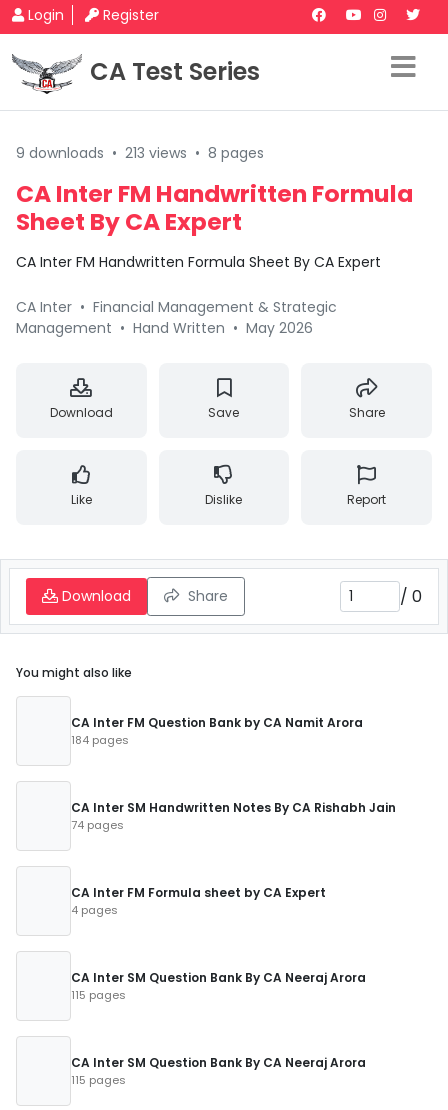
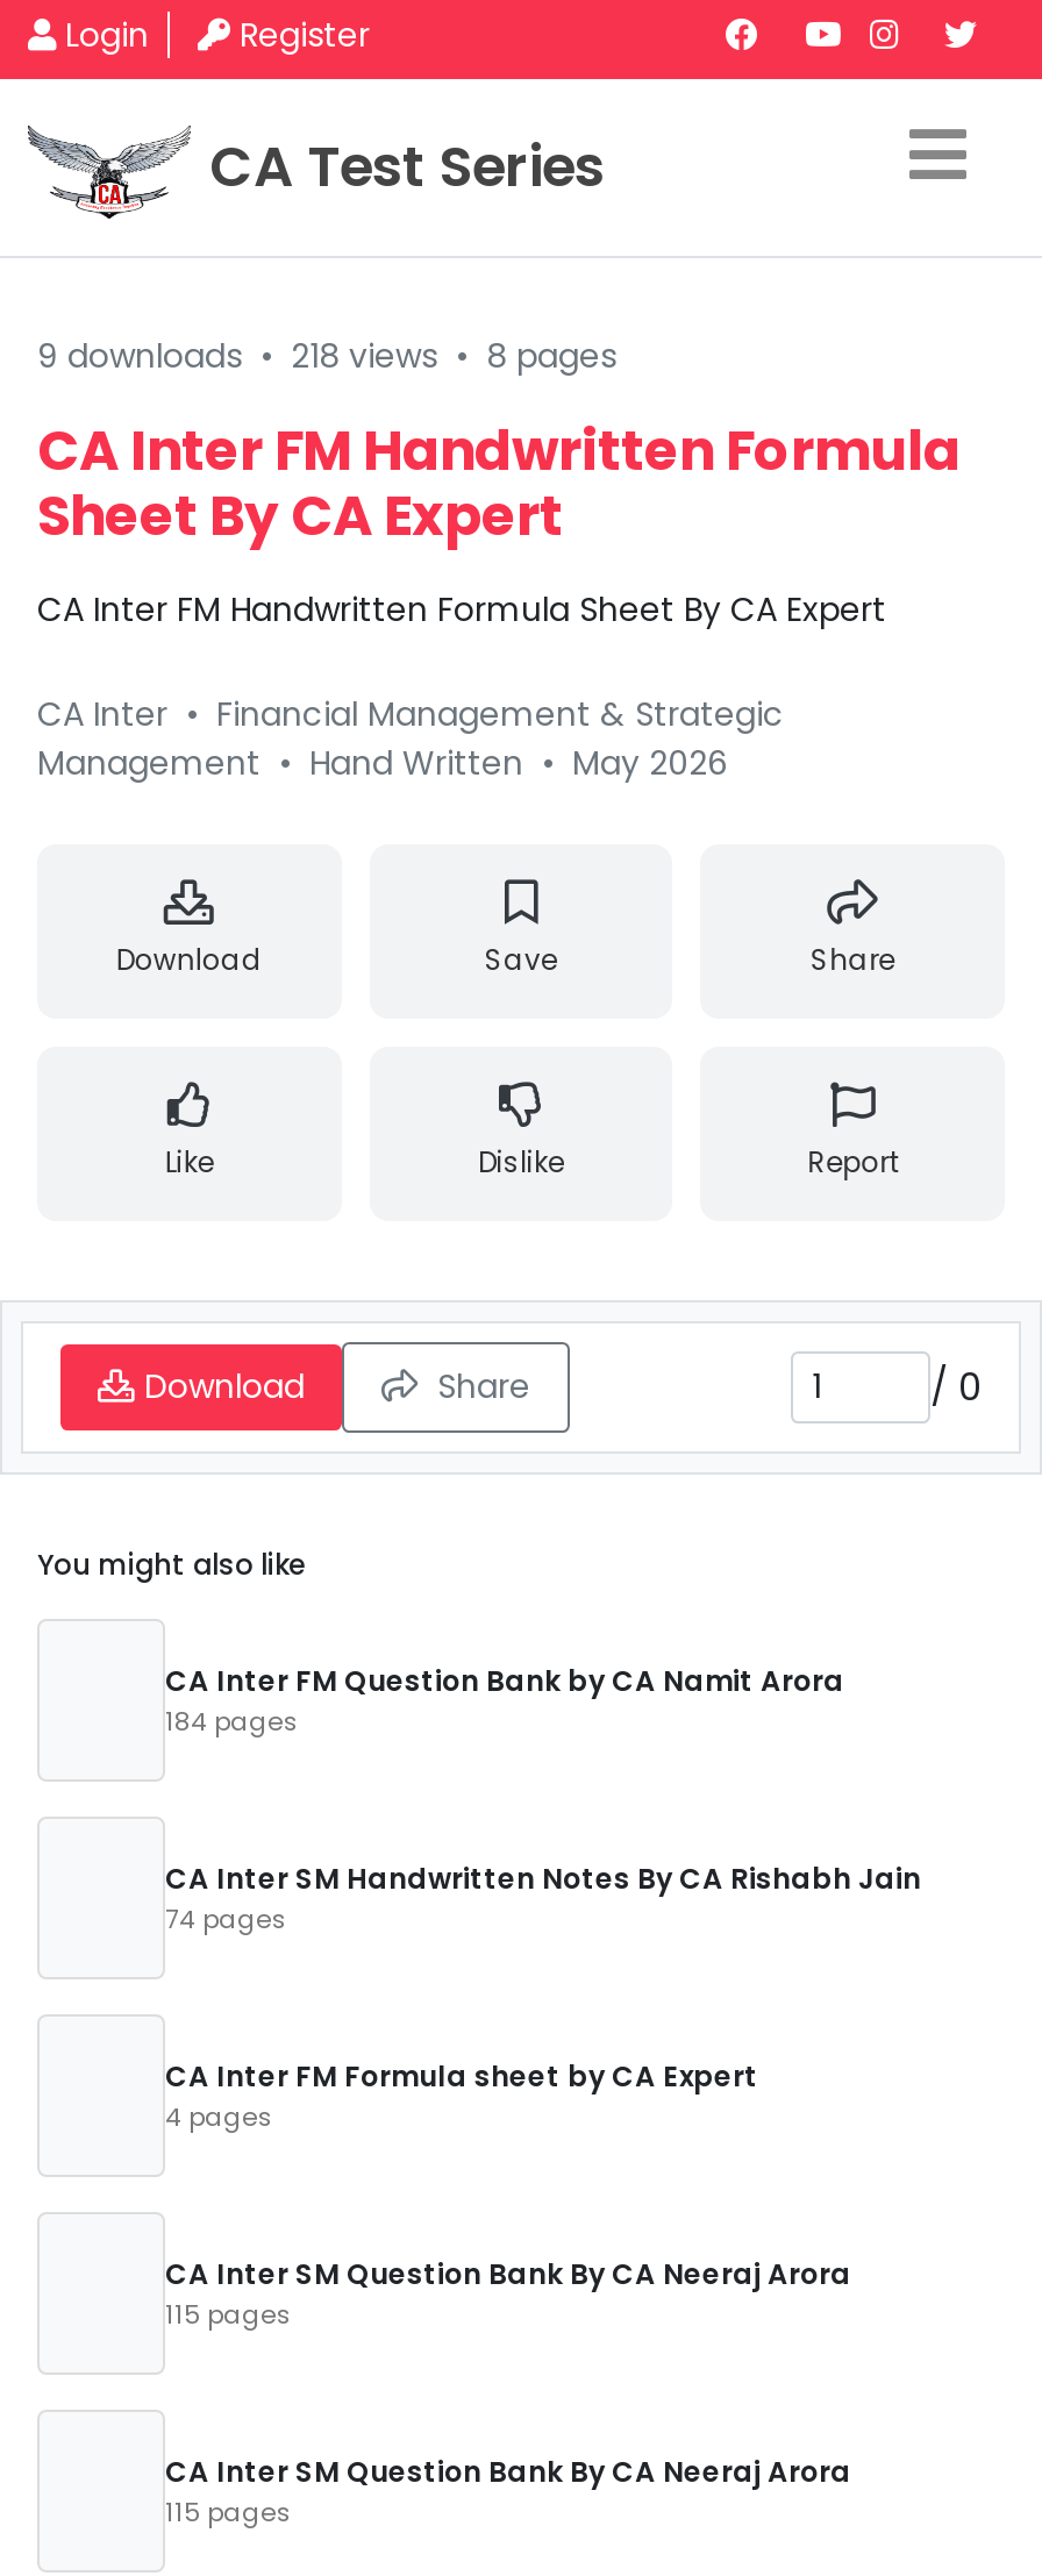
[16,143,264,163] 9 downloads • 213 views • 8 pages -> [37,333,616,379] 9 downloads • 218 views • 8 pages

